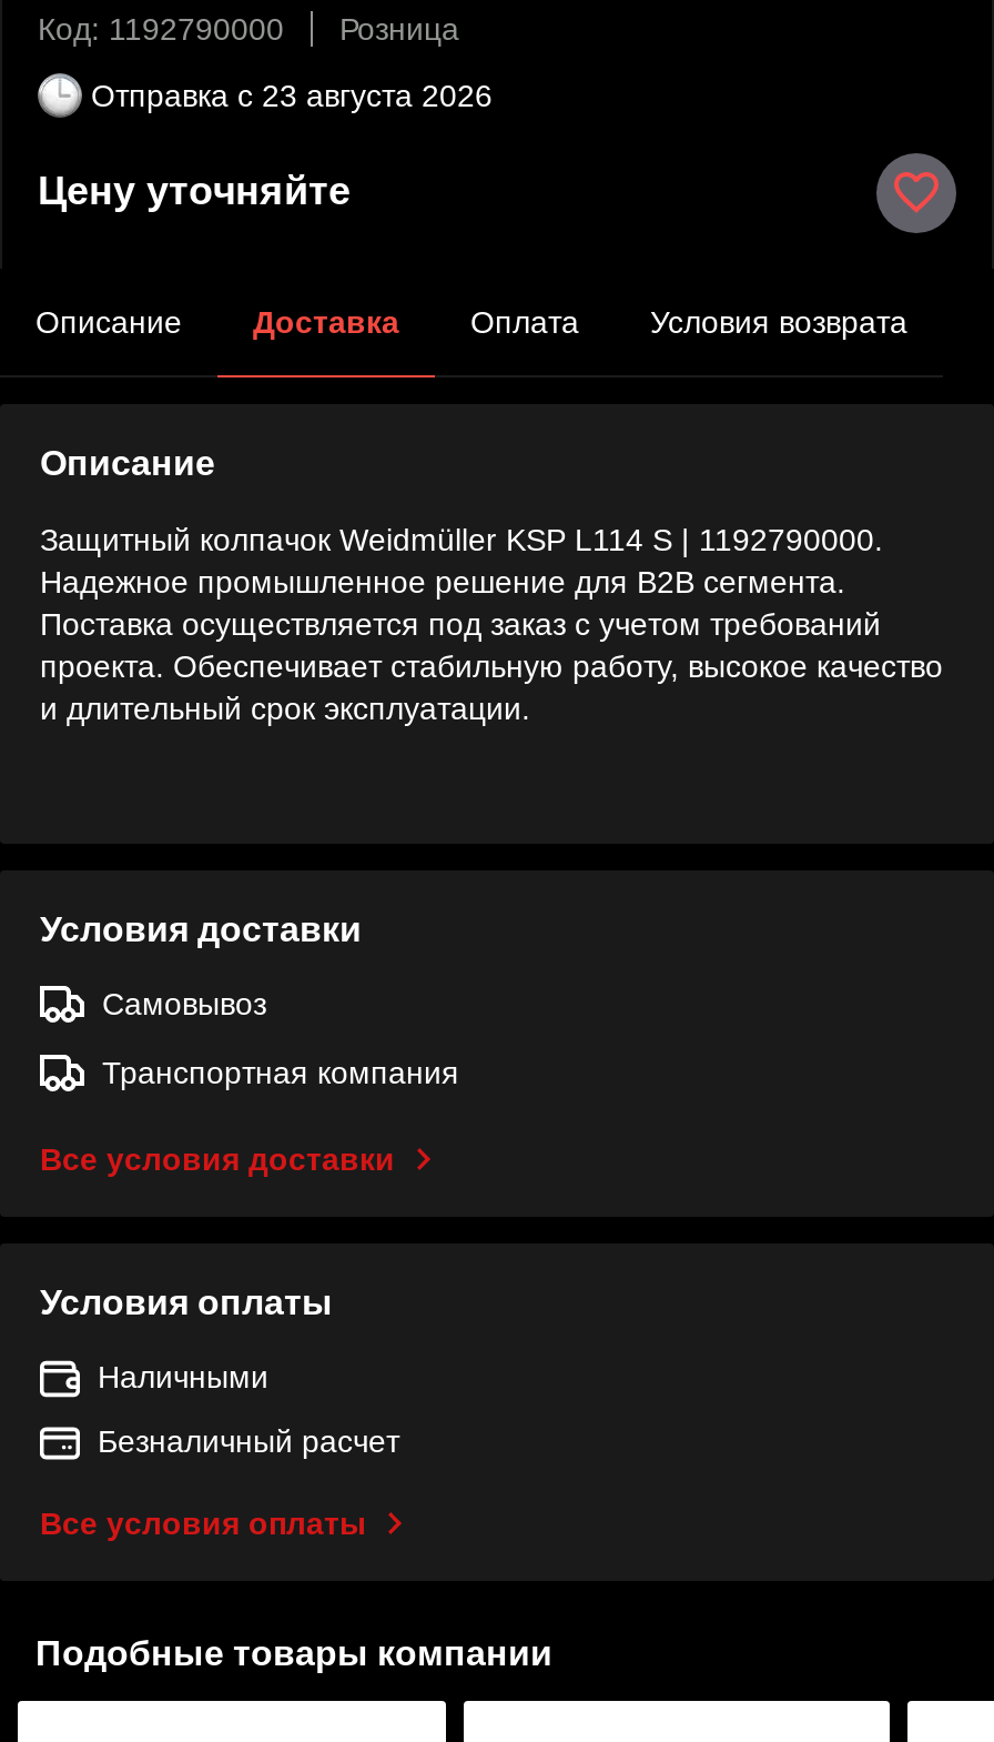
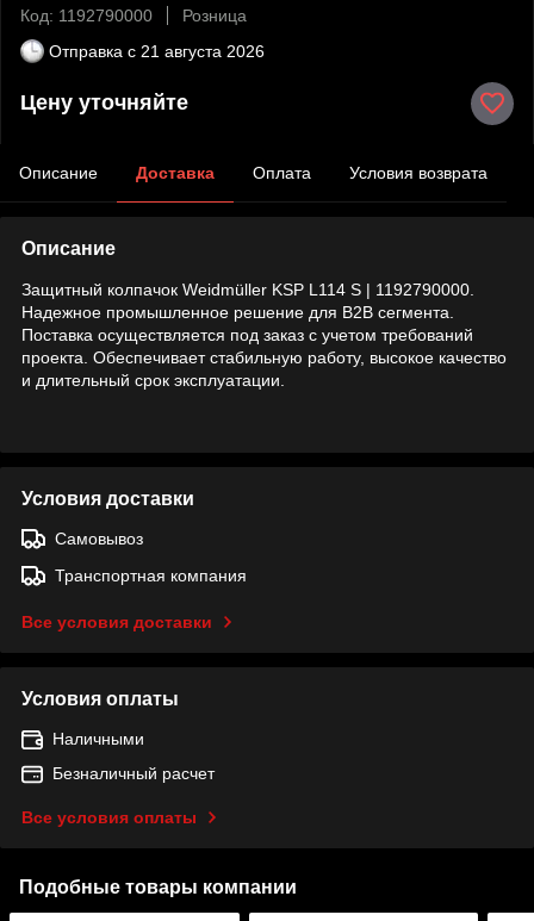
[91,77,493,113] Отправка с 23 августа 2026 -> [49,41,265,61] Отправка с 21 августа 2026

